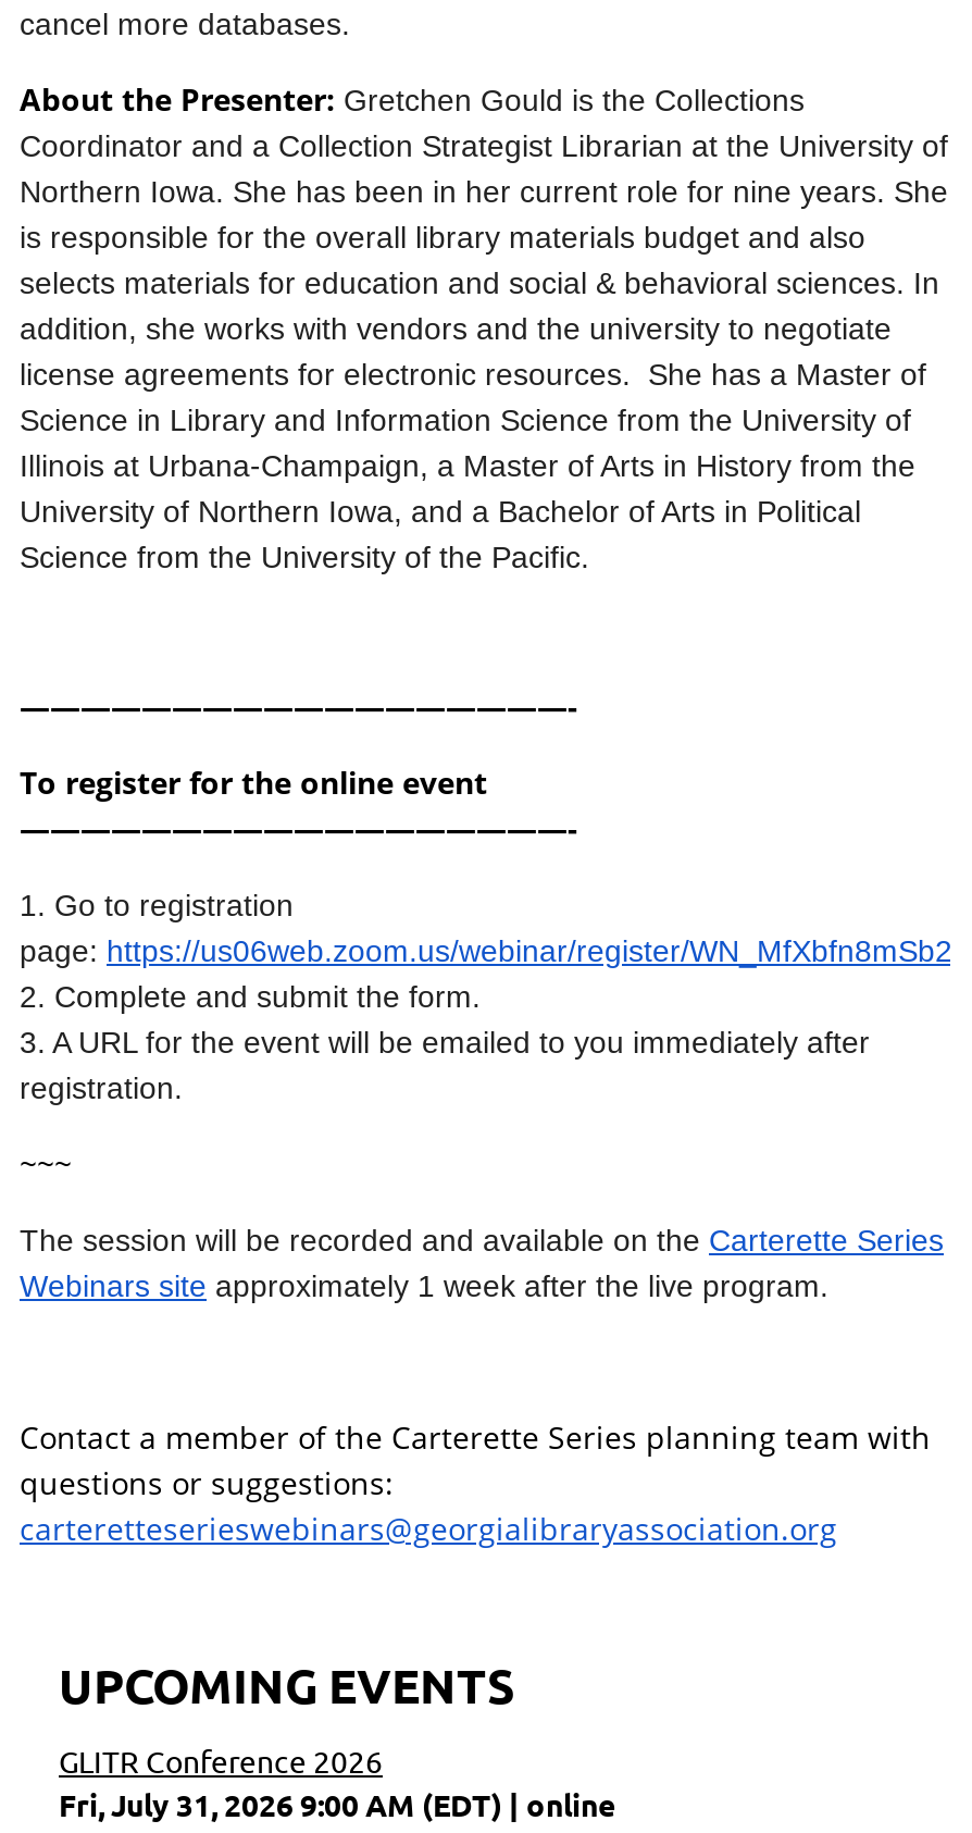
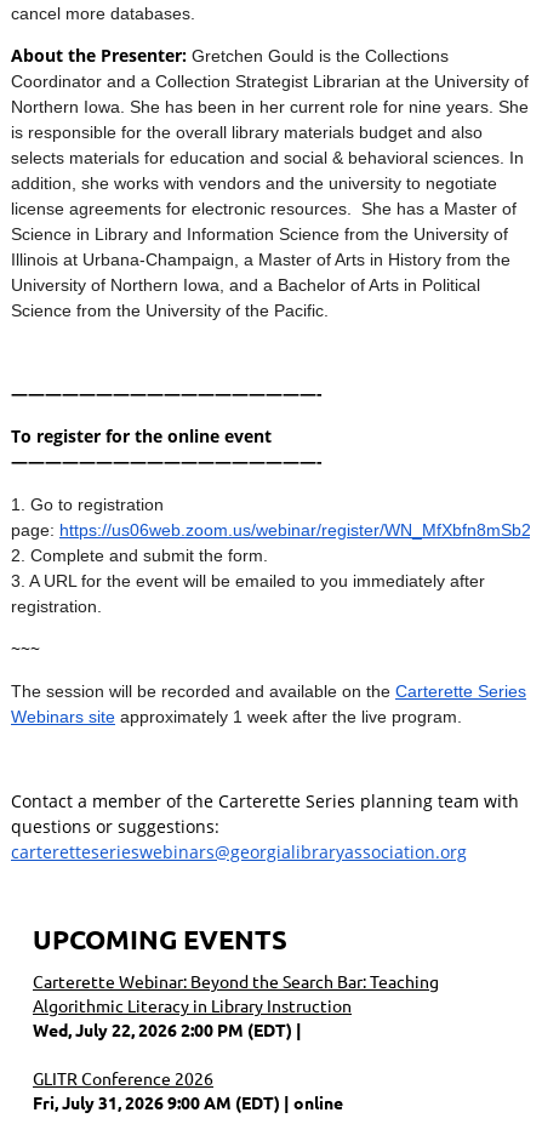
none -> [33,970,439,1040] Carterette Webinar: Beyond the Search Bar: Teaching | Algorithmic Literacy in Library Instruction | Wed, July 22, 2026 2:00 PM (EDT)

